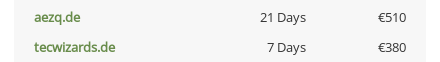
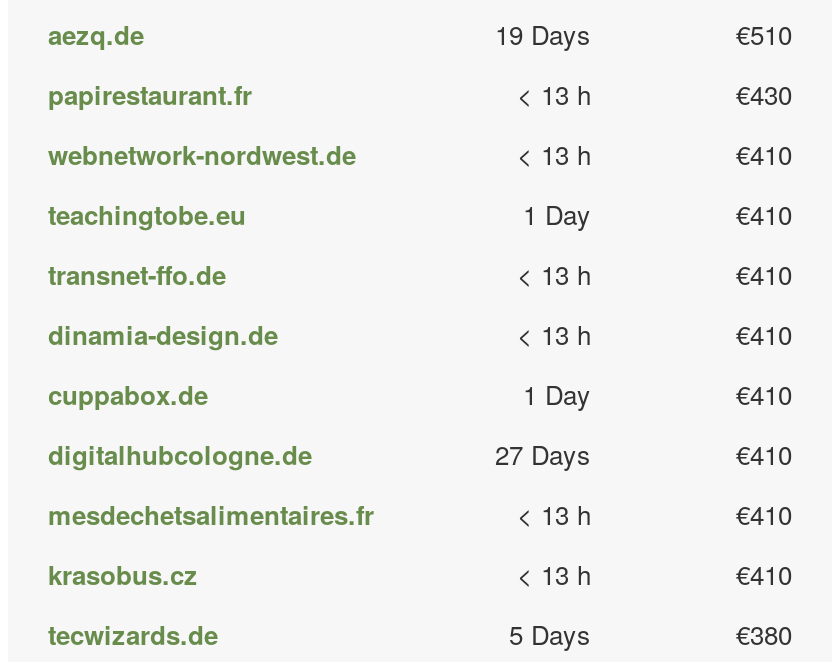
[259,7,305,25] 21 Days -> [495,14,591,52] 19 Days
none -> [48,74,792,592] papirestaurant.fr | < 13 h | €430 | webnetwork-nordwest.de | < 13 h | €410 | teachingtobe.eu | 1 Day | €410 | transnet-ffo.de | < 13 h | €410 | dinamia-design.de | < 13 h | €410 | cuppabox.de | 1 Day | €410 | digitalhubcologne.de | 27 Days | €410 | mesdechetsalimentaires.fr | < 13 h | €410 | krasobus.cz | < 13 h | €410
[266,37,305,55] 7 Days -> [509,614,591,652] 5 Days

